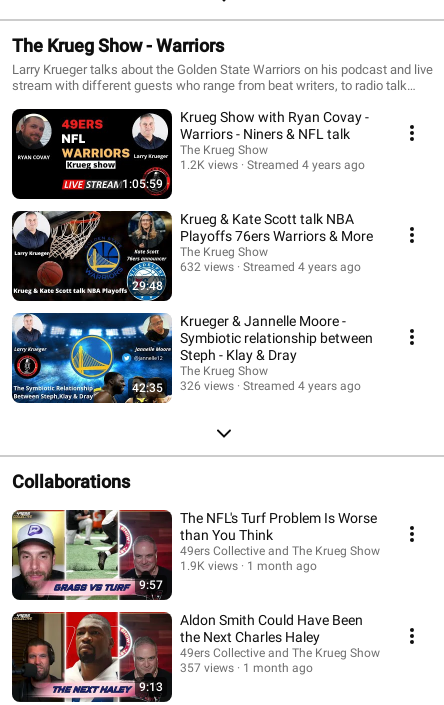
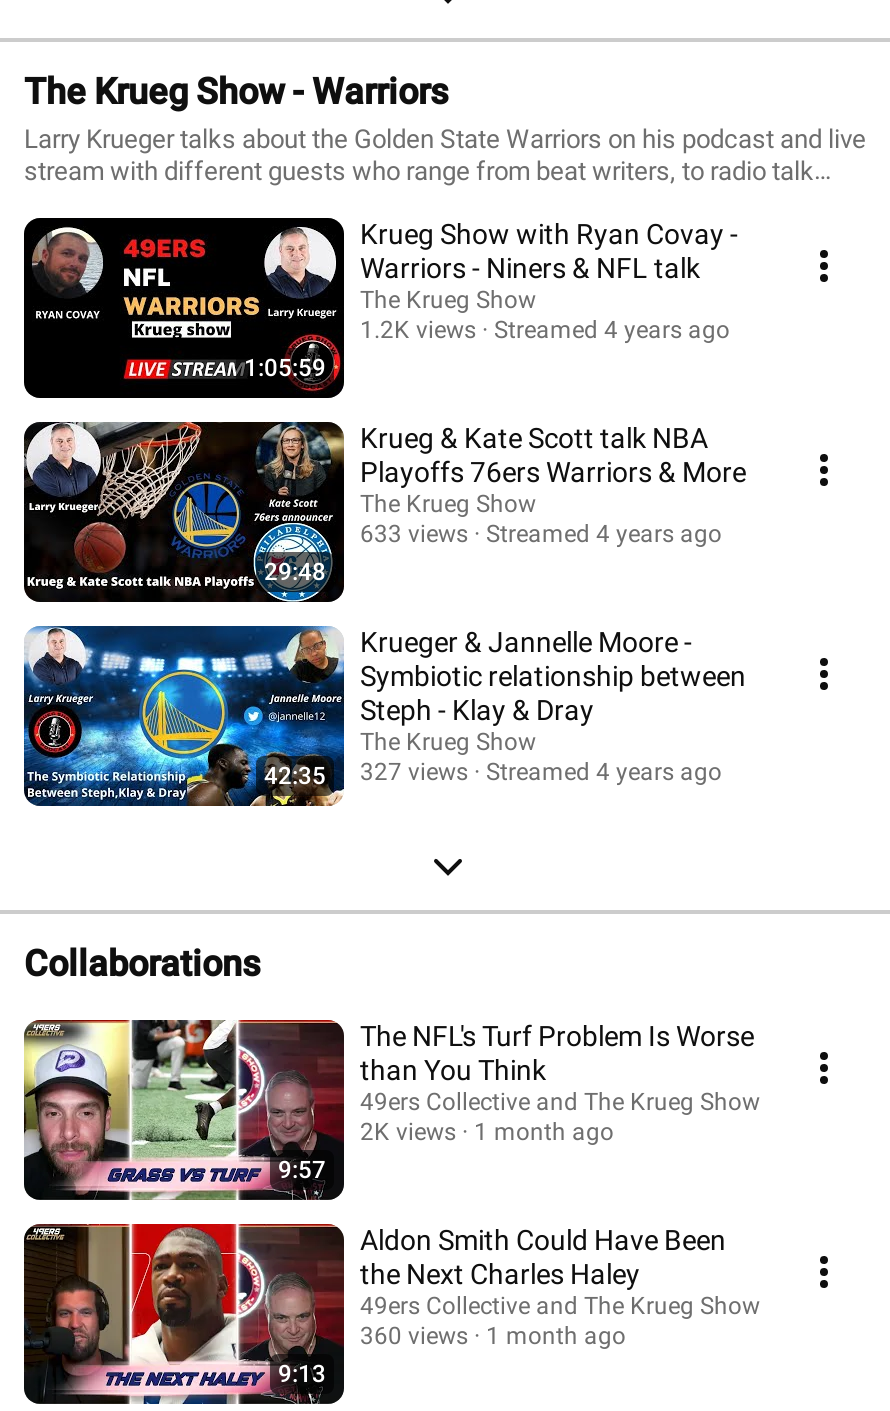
[180,259,361,273] 632 views Streamed 4 years ago -> [360,519,722,547] 633 views Streamed 4 years ago
[132,378,361,394] 42:35 326 views Streamed 4 years ago -> [264,757,722,789] 42:35 327 views Streamed 4 years ago
[180,558,317,572] 1.9K views 1 month ago -> [360,1117,614,1145] 2K views 1 month ago
[180,660,313,674] 357 views 1 month ago -> [360,1321,626,1349] 360 views 1 month ago

